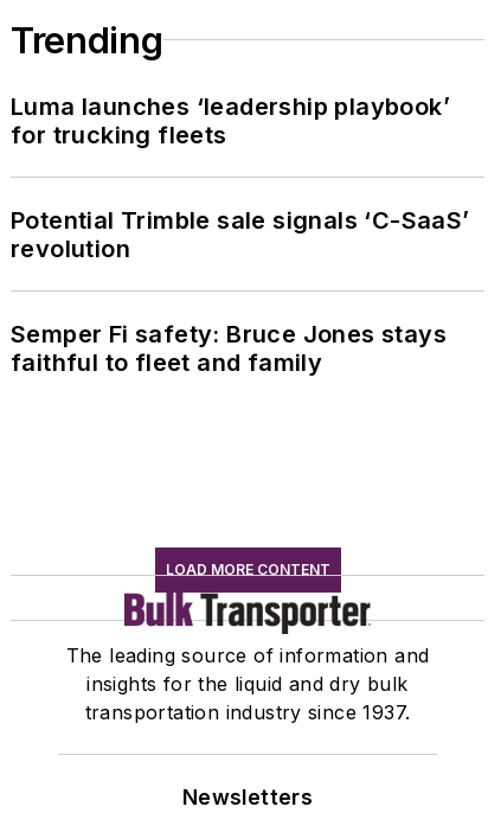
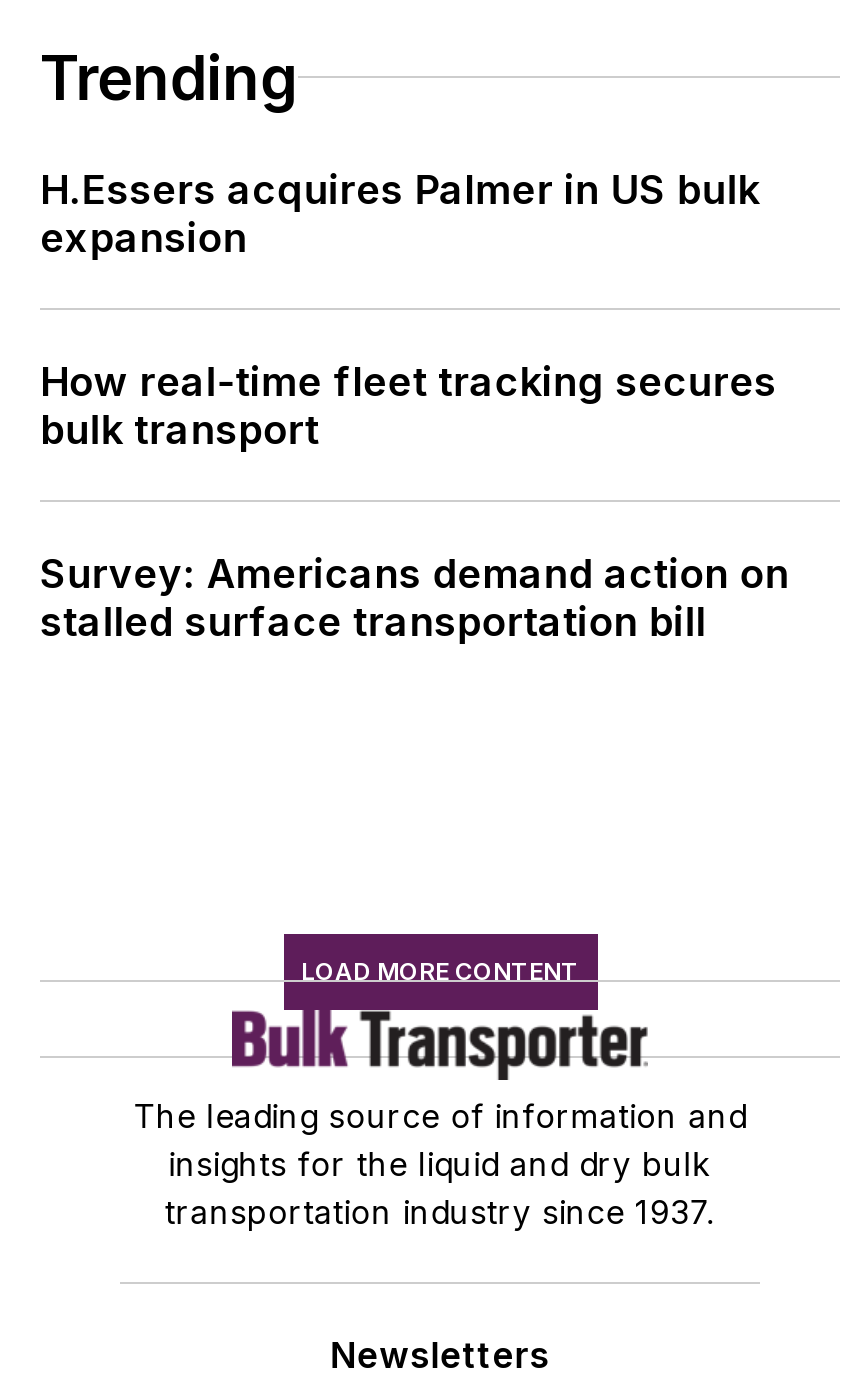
[11,92,450,149] Luma launches ‘leadership playbook’ | for trucking fleets -> [40,166,760,262] H.Essers acquires Palmer in US bulk | expansion
[11,206,470,263] Potential Trimble sale signals ‘C-SaaS’ | revolution -> [40,358,777,454] How real-time fleet tracking secures | bulk transport
[11,320,447,377] Semper Fi safety: Bruce Jones stays | faithful to fleet and family -> [40,550,789,646] Survey: Americans demand action on | stalled surface transportation bill

